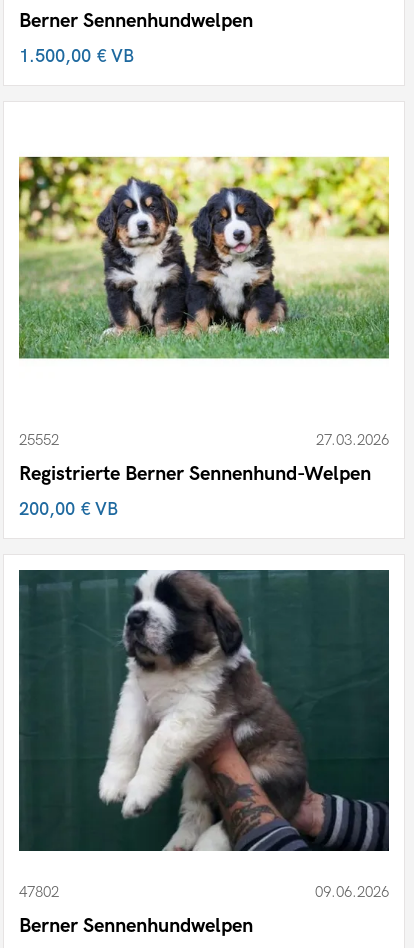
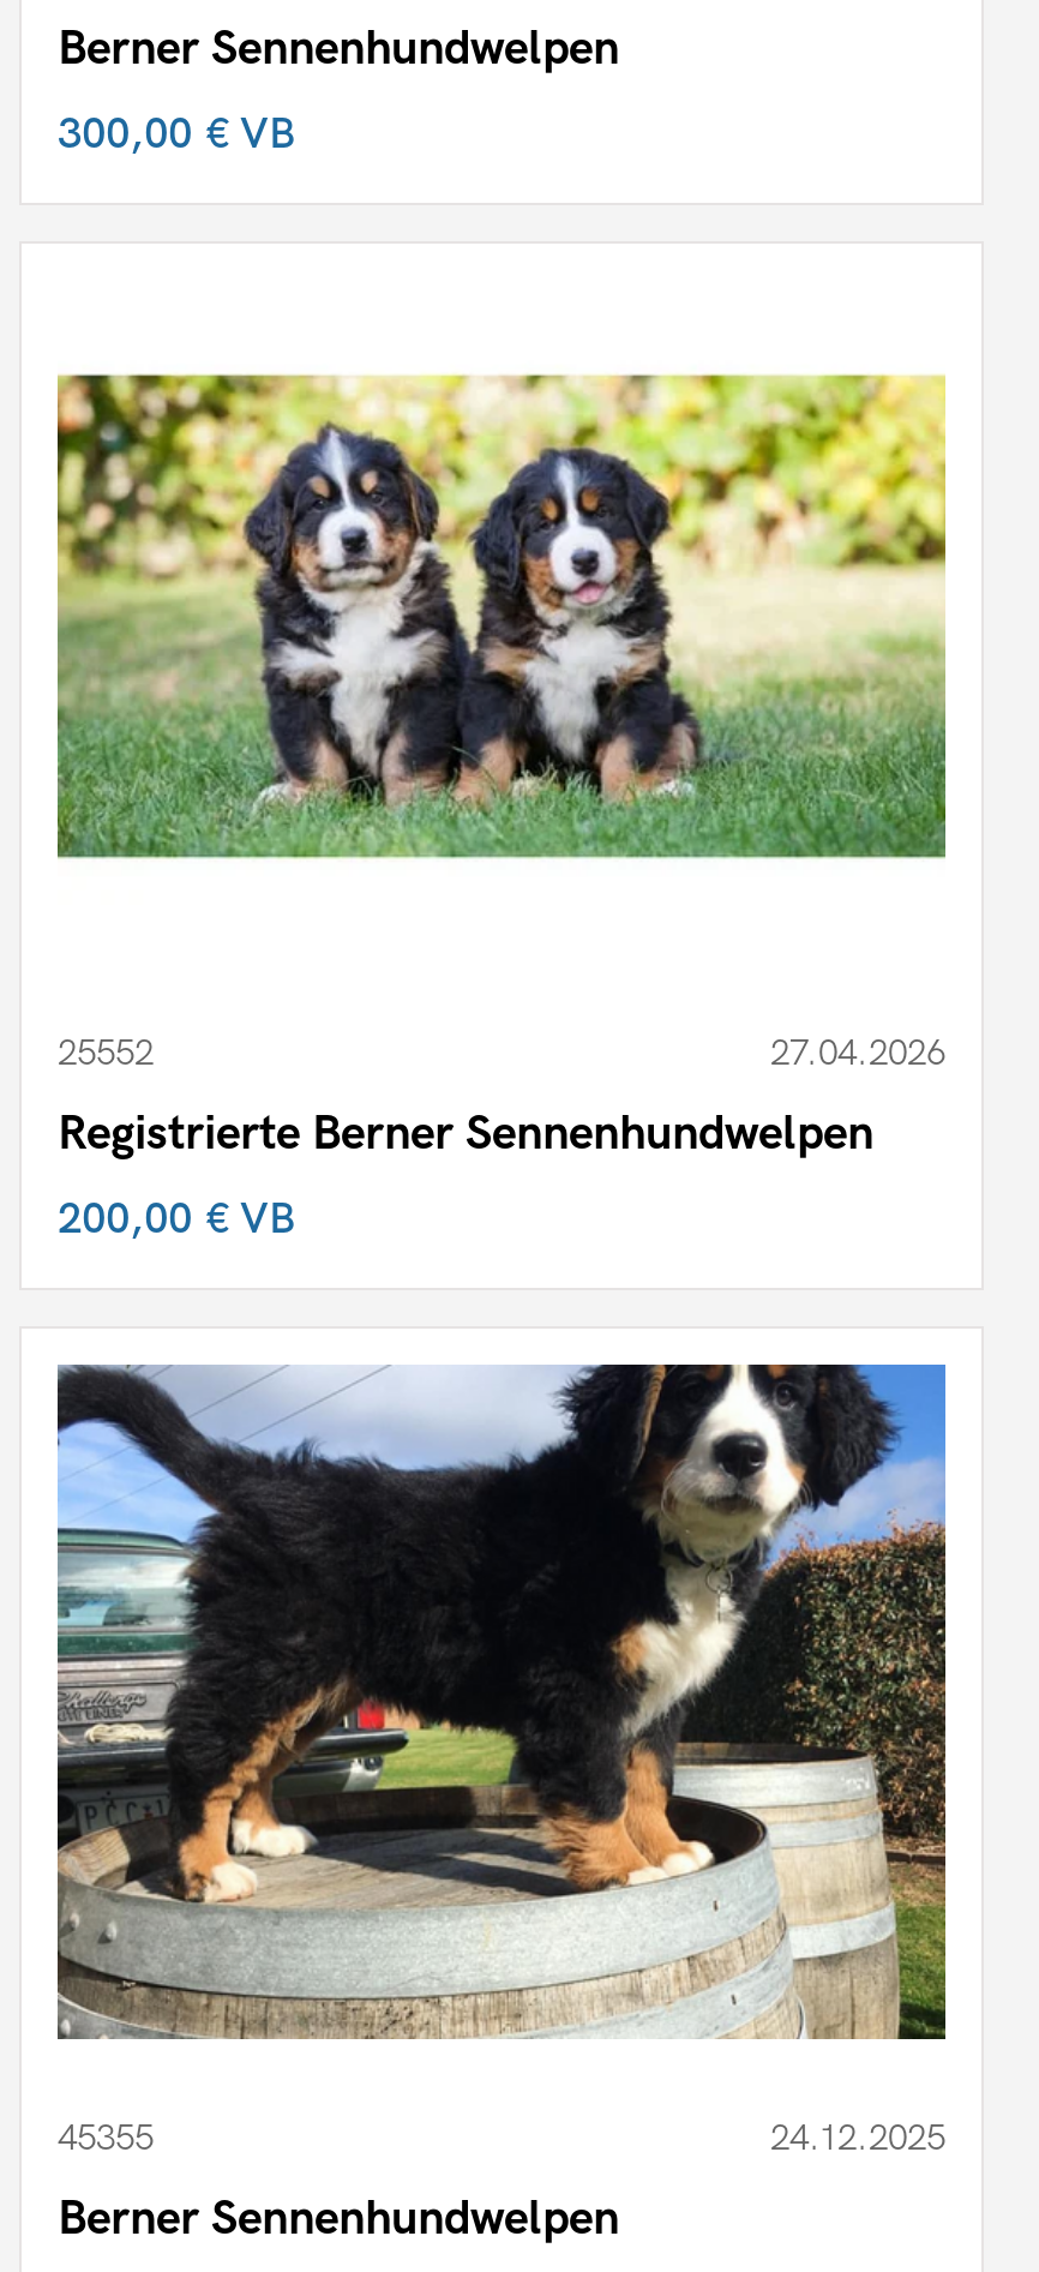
[19,46,134,67] 1.500,00 €VB -> [58,109,295,159] 300,00 €VB
[316,431,389,449] 27.03.2026 -> [770,1031,945,1074] 27.04.2026
[19,462,371,486] Registrierte Berner Sennenhund-Welpen -> [58,1106,873,1163] Registrierte Berner Sennenhundwelpen
[18,569,390,901] [image] | 47802 -> [55,1363,948,2160] [image] | 45355
[315,883,389,901] 09.06.2026 -> [770,2117,945,2160] 24.12.2025

